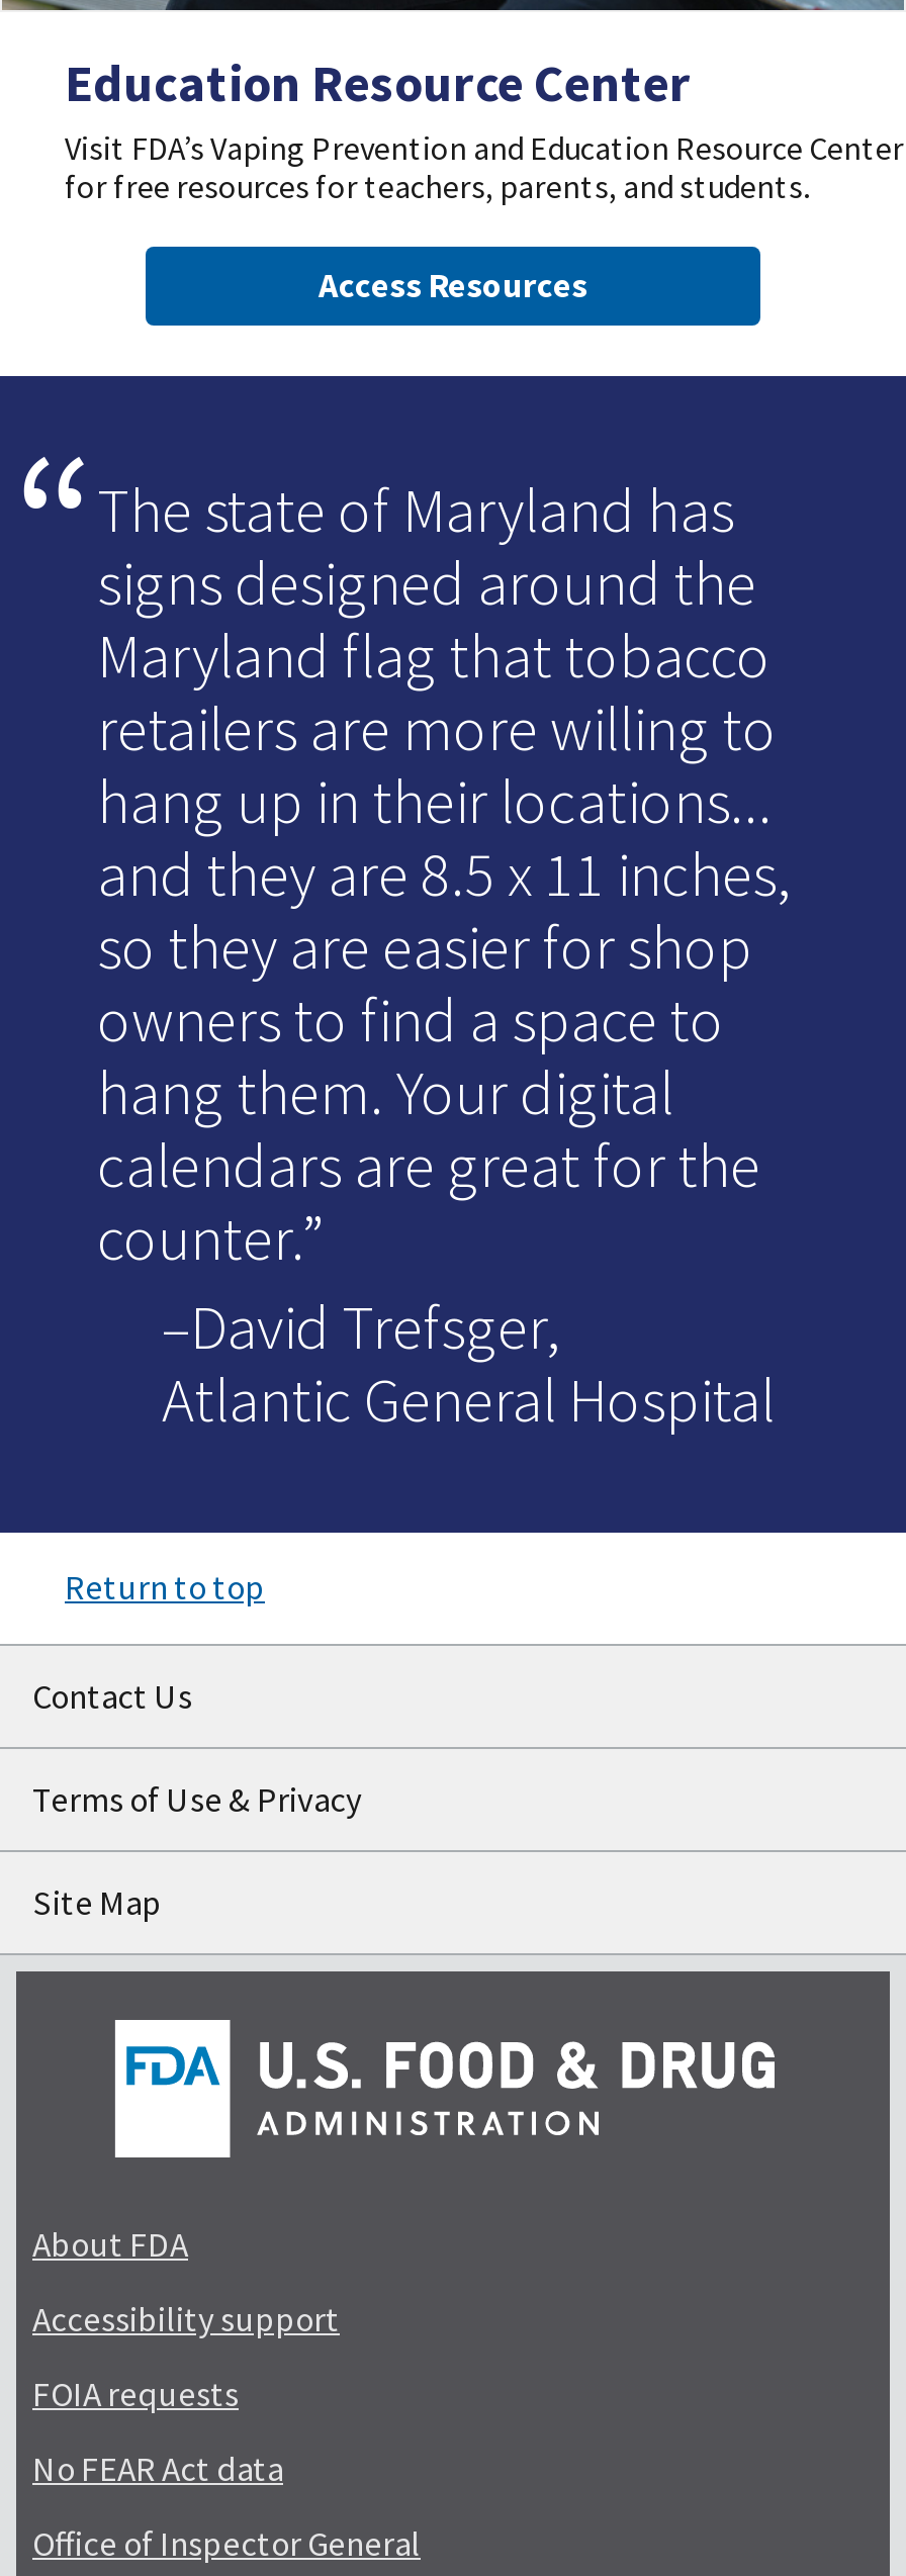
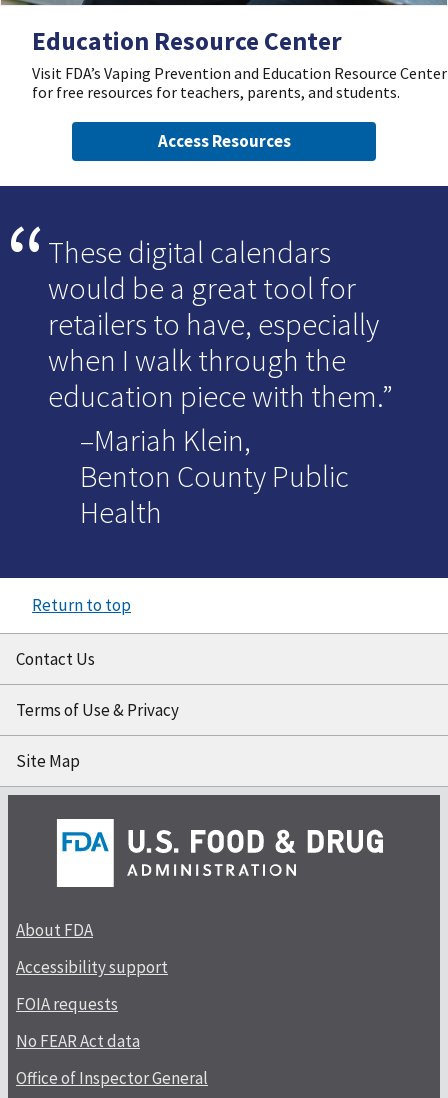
[97,472,791,1438] The state of Maryland has | signs designed around the | Maryland flag that tobacco | retailers are more willing to | hang up in their locations... | and they are 8.5 x 11 inches, | so they are easier for shop | owners to find a space to | hang them. Your digital | calendars are great for the | counter. | –David Trefsger, | Atlantic General Hospital -> [48,233,382,531] These digital calendars | would be a great tool for | retailers to have, especially | when I walk through the | education piece with them. | –Mariah Klein, | Benton County Public | Health

